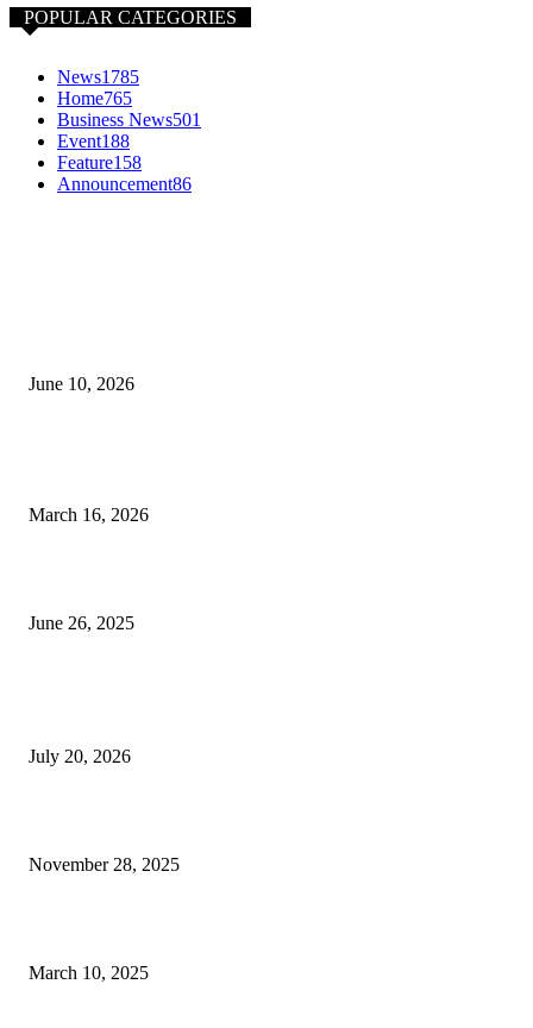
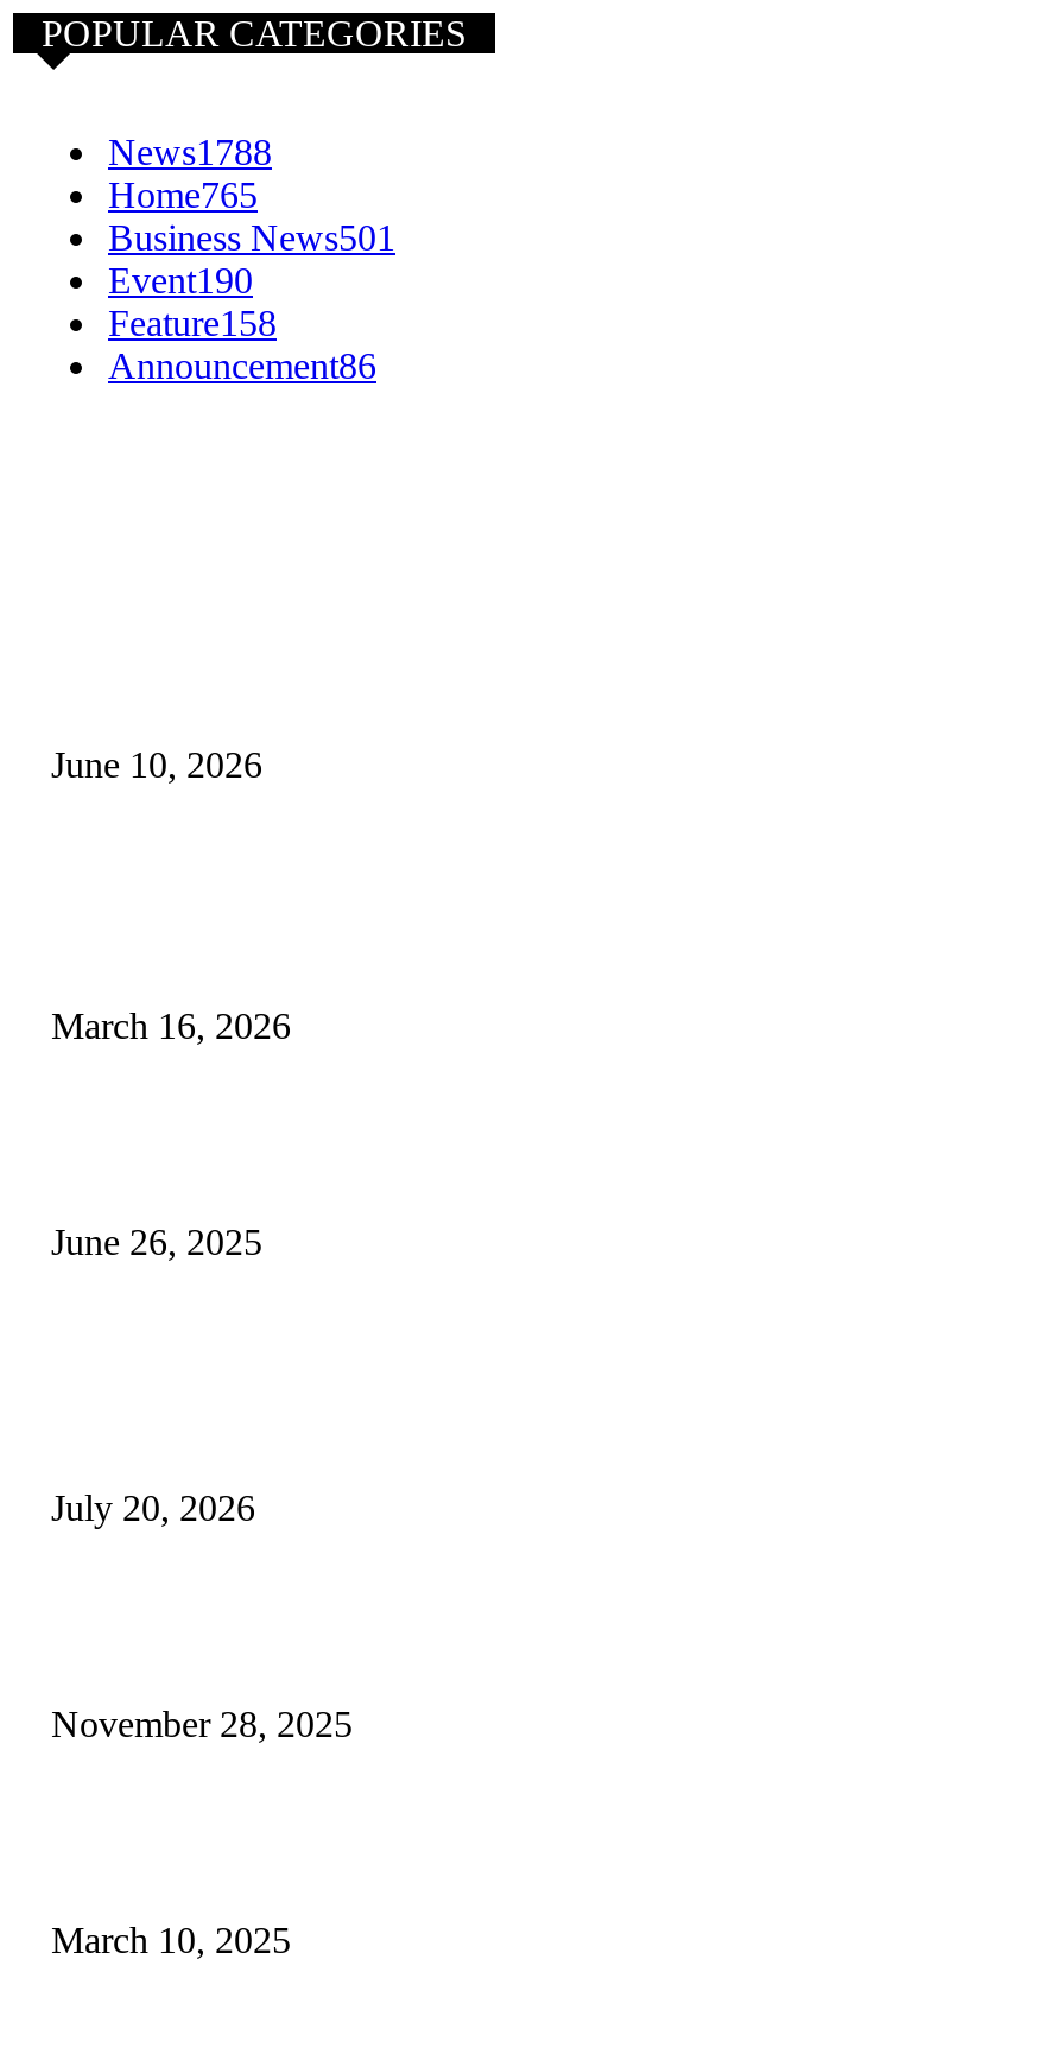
[57,67,139,87] News1785 -> [108,132,272,172] News1788
[57,131,130,151] Event188 -> [108,260,253,301] Event190

